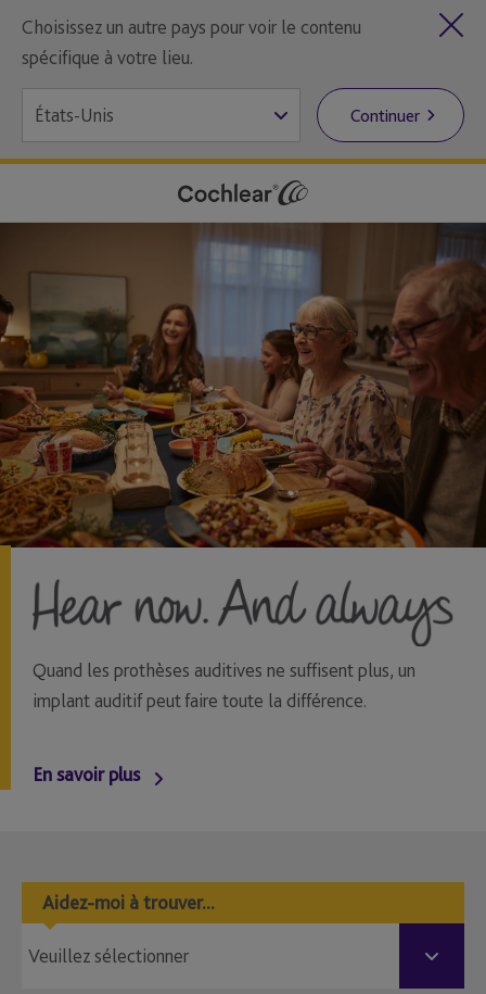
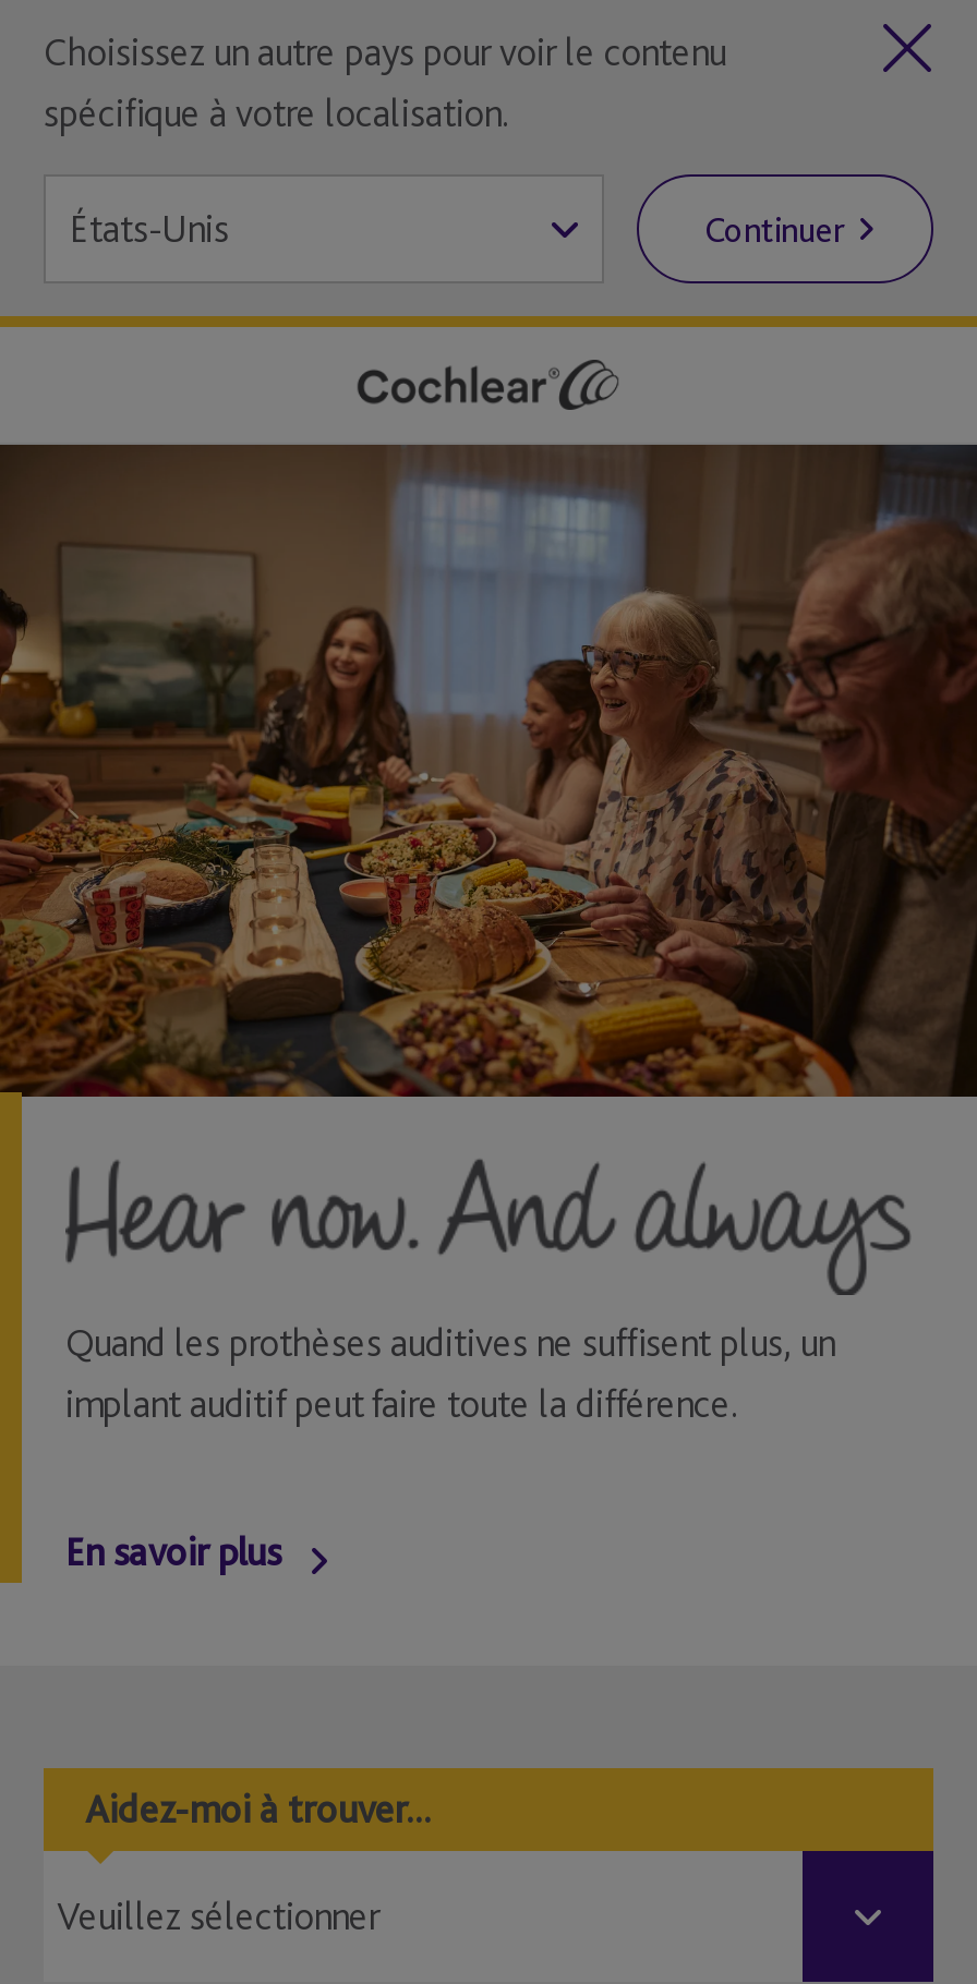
[22,46,193,68] spécifique à votre lieu. -> [44,89,508,135] spécifique à votre localisation.

